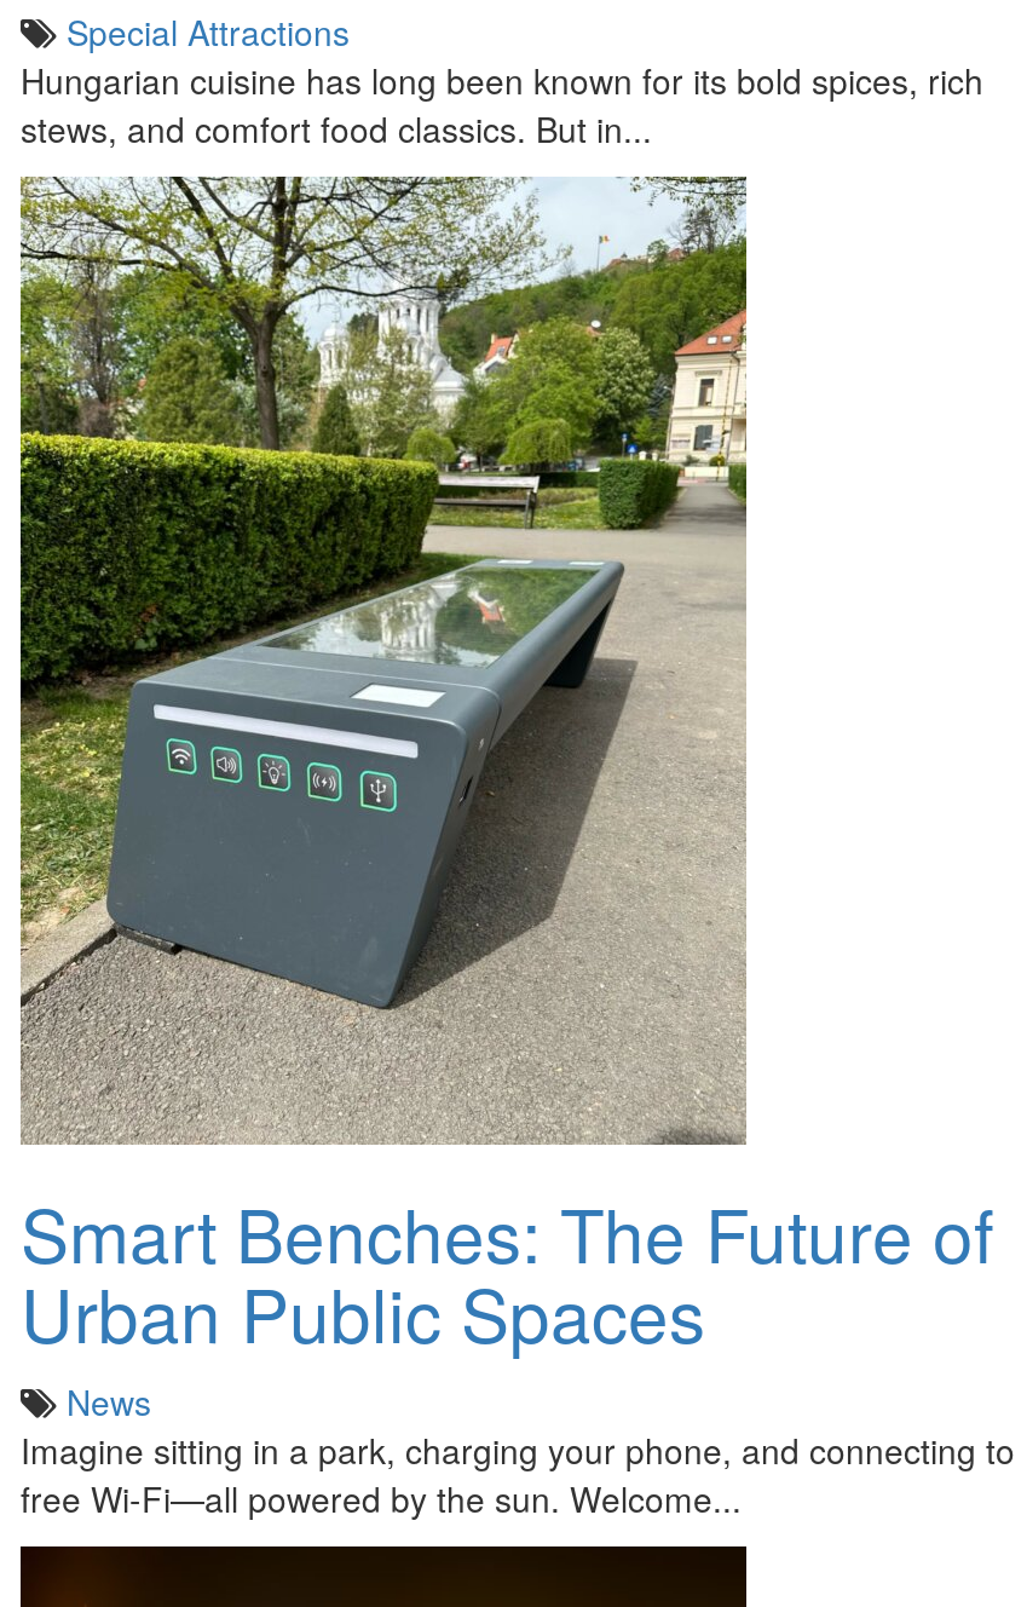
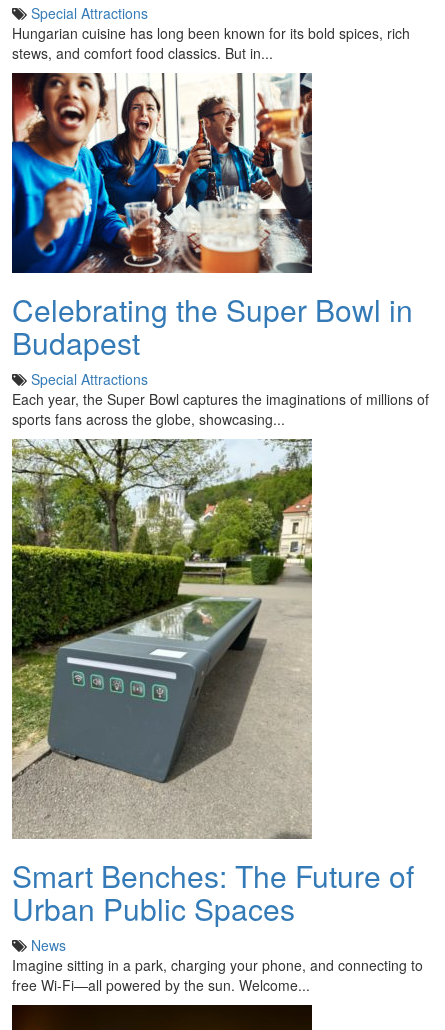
none -> [11,72,429,429] [image] | Celebrating the Super Bowl in | Budapest | Special Attractions | Each year, the Super Bowl captures the imaginations of millions of | sports fans across the globe, showcasing...

